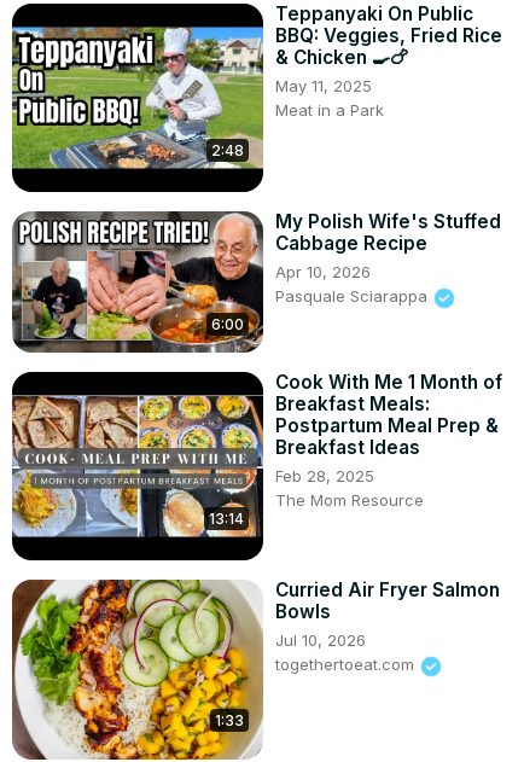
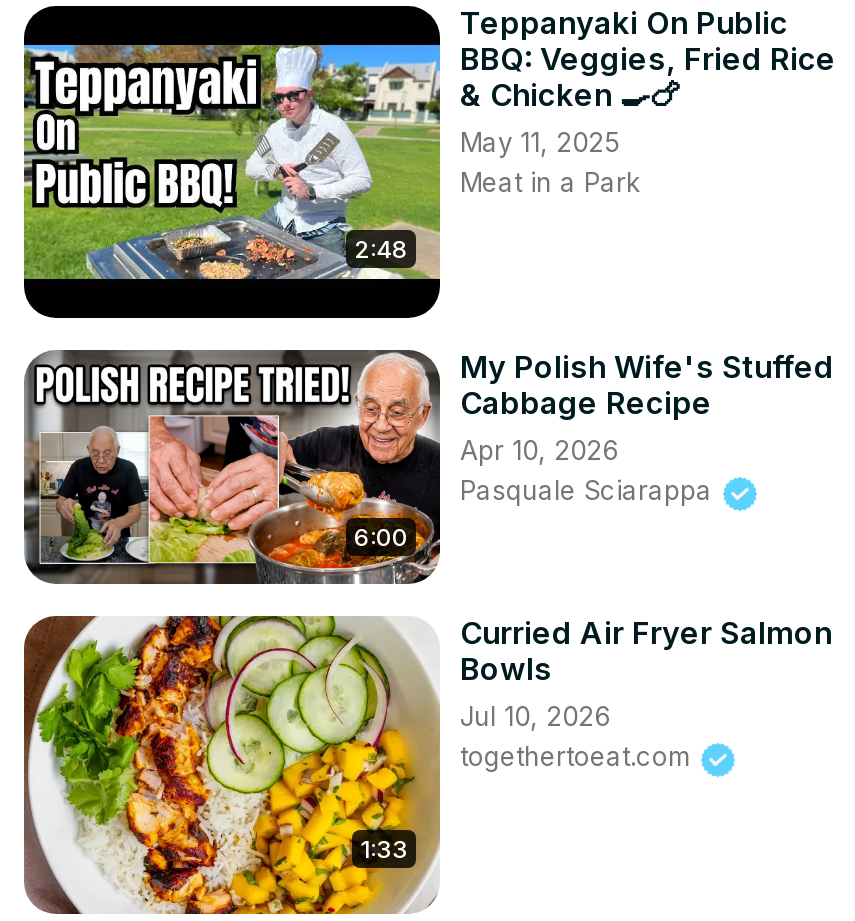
[11,371,263,562] [image] | 13:14 -> none
[275,371,502,510] Cook With Me 1 Month of | Breakfast Meals: | Postpartum Meal Prep & | Breakfast Ideas | Feb 28, 2025 | The Mom Resource -> none

